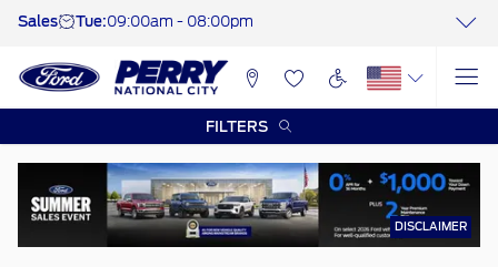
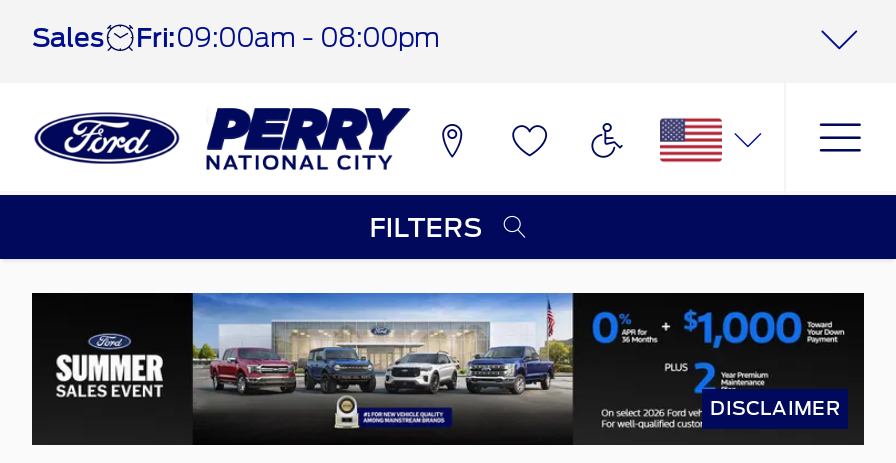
[18,13,253,30] Sales Tue:09:00am - 08:00pm -> [32,23,440,53] Sales Fri:09:00am - 08:00pm

